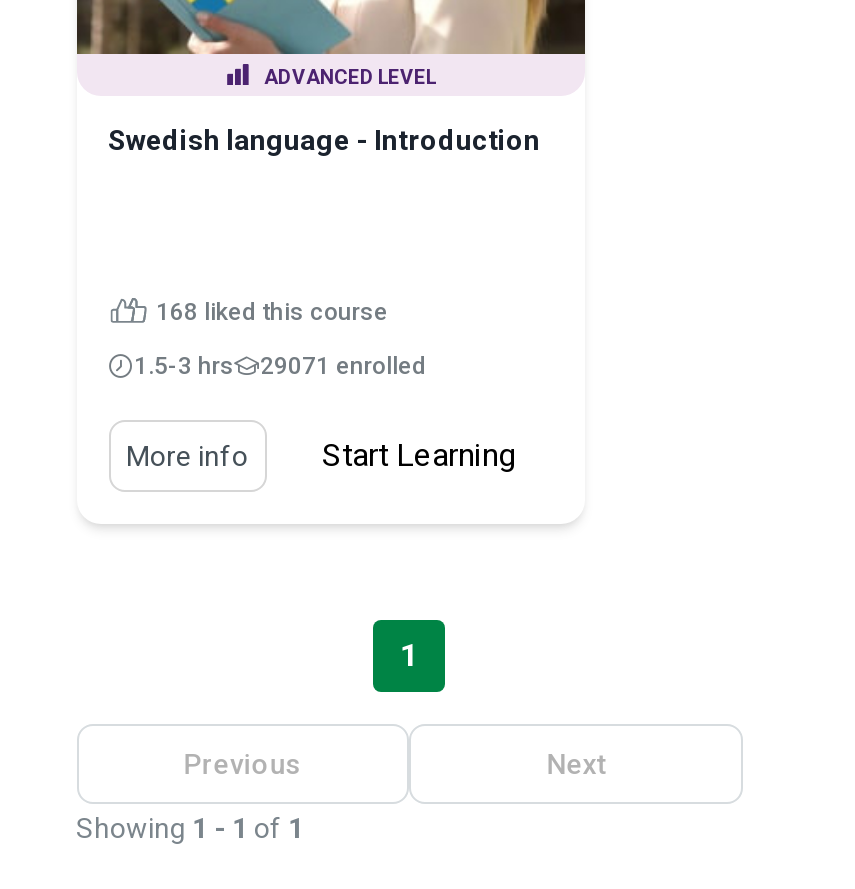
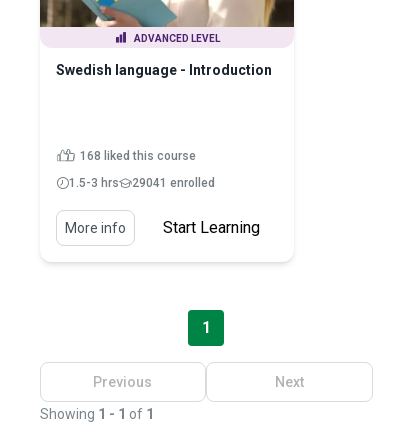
[134,352,426,380] 1.5-3 hrs 29071 enrolled -> [68,176,214,190] 1.5-3 hrs 29041 enrolled

